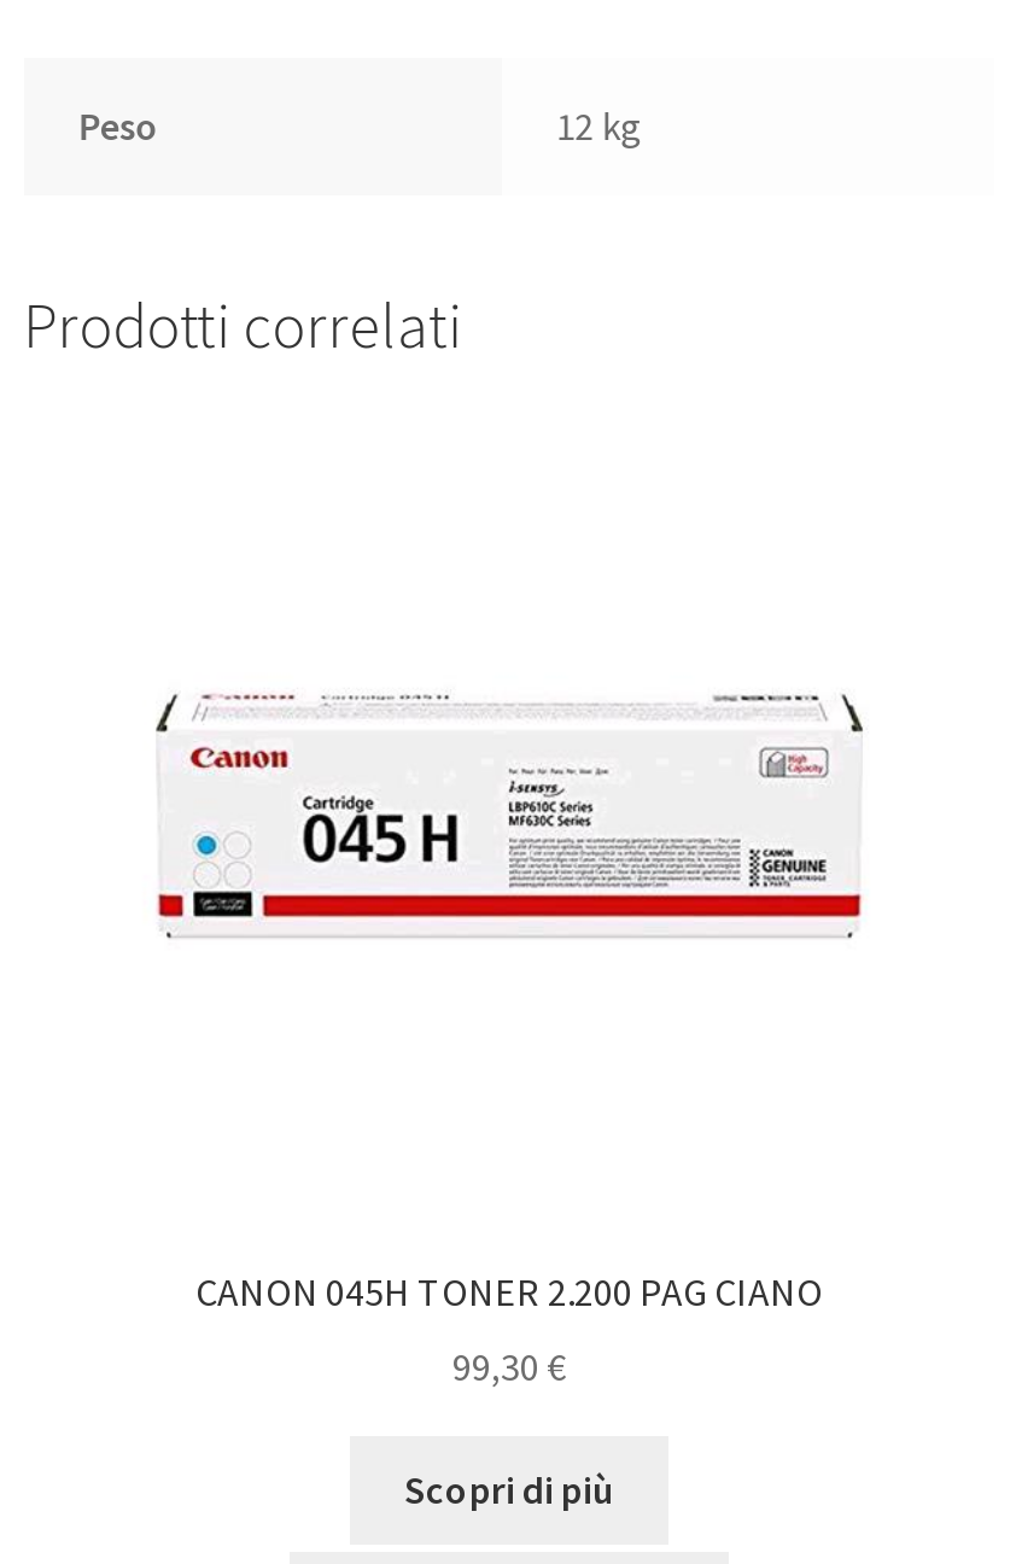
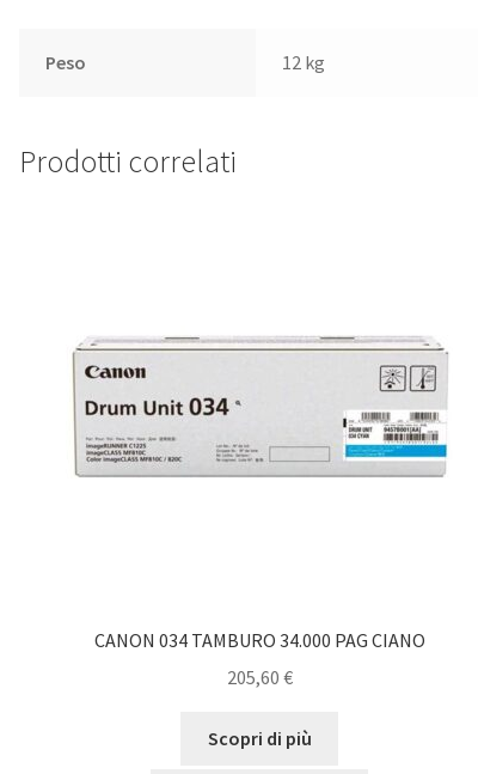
[133,678,888,963] [image] -> [71,335,449,479] [image]
[195,1268,823,1316] CANON 045H TONER 2.200 PAG CIANO -> [94,628,425,652] CANON 034 TAMBURO 34.000 PAG CIANO
[452,1342,566,1390] 99,30 € -> [226,665,292,689] 205,60 €

